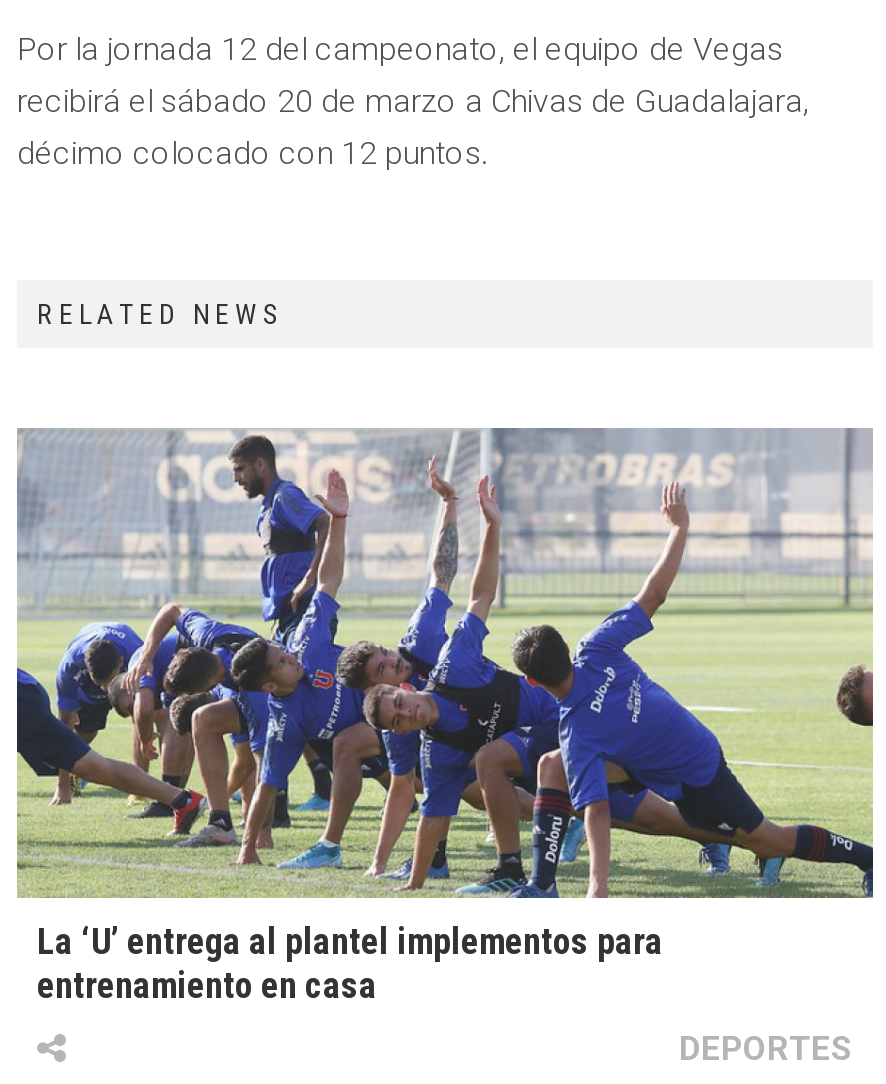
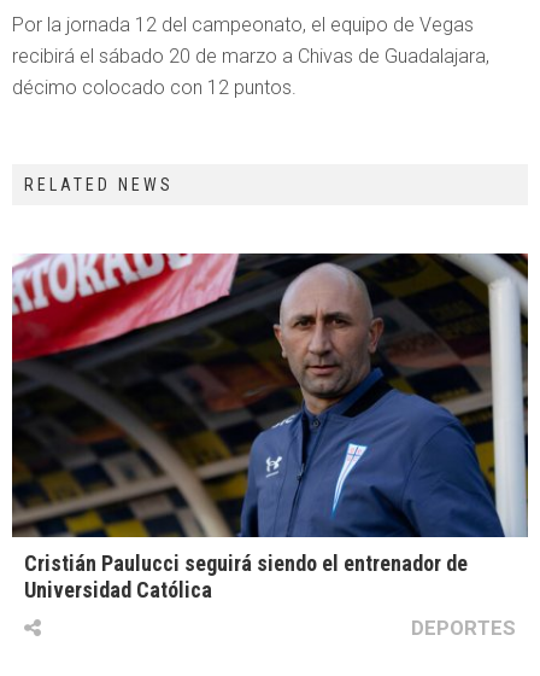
[15,426,875,1006] [image] | La ‘U’ entrega al plantel implementos para | entrenamiento en casa -> [11,252,529,602] [image] | Cristián Paulucci seguirá siendo el entrenador de | Universidad Católica

